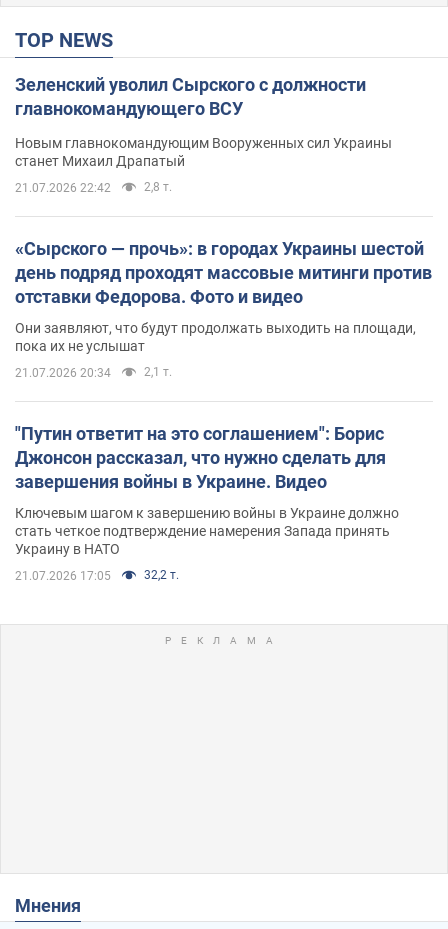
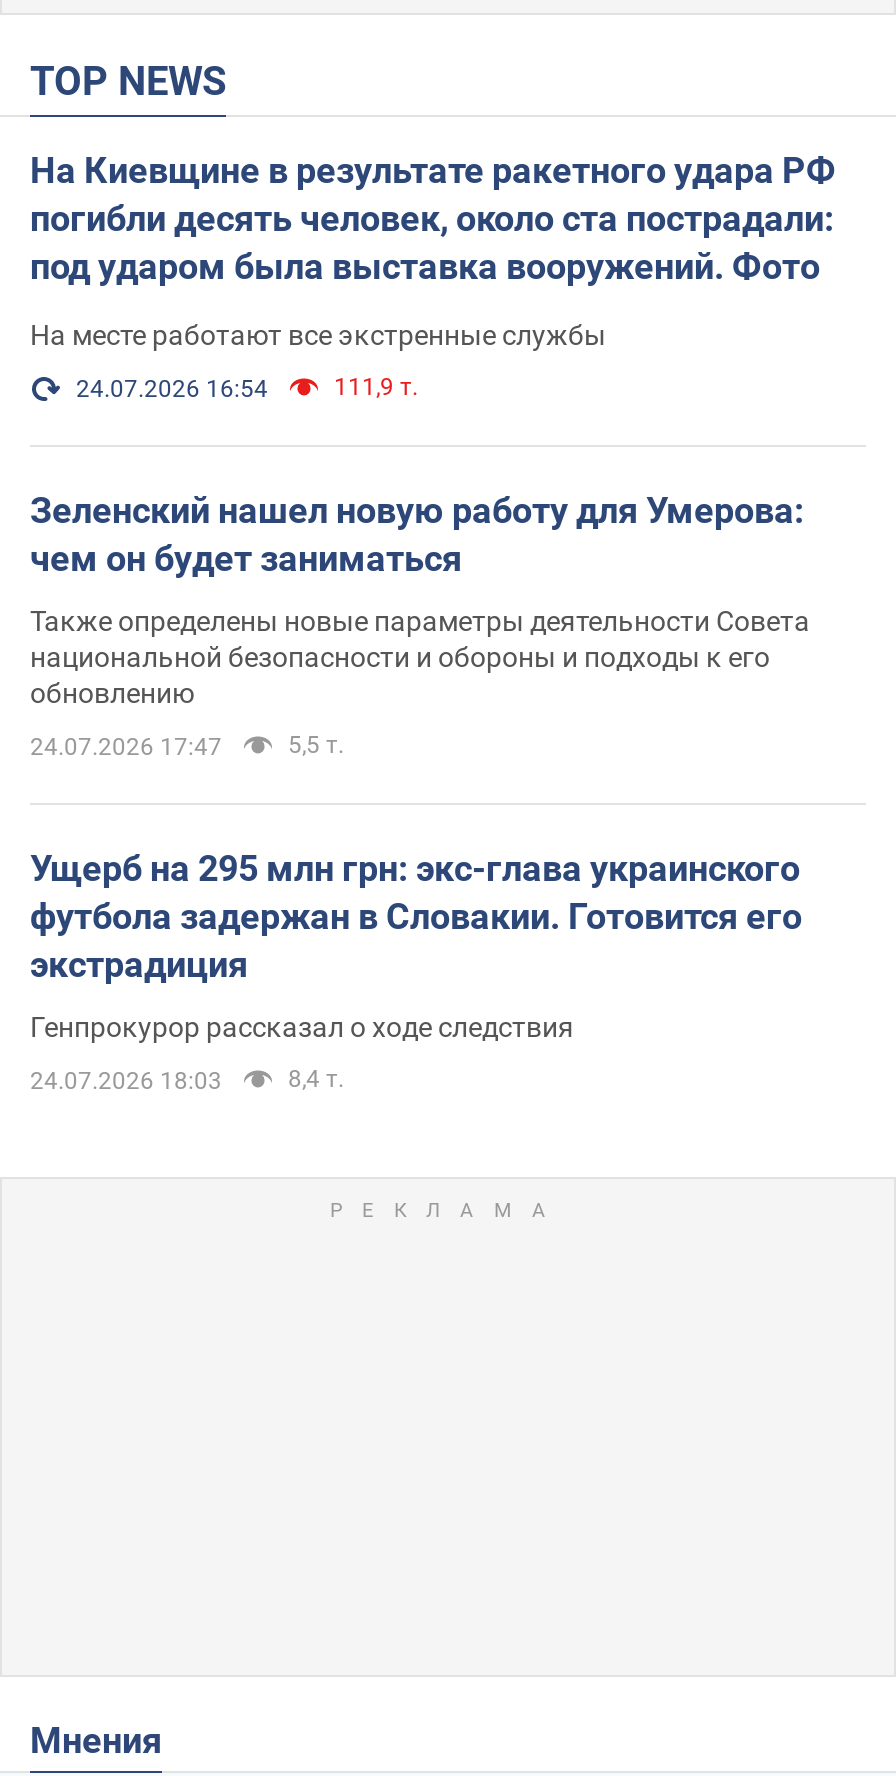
[15,74,366,119] Зеленский уволил Сырского с должности | главнокомандующего ВСУ -> [30,148,836,286] На Киевщине в результате ракетного удара РФ | погибли десять человек, около ста пострадали: | под ударом была выставка вооружений. Фото
[15,135,392,169] Новым главнокомандующим Вооруженных сил Украины | станет Михаил Драпатый -> [30,318,606,350] На месте работают все экстренные службы
[15,180,172,195] 21.07.2026 22:42 | 2,8 т. -> [76,372,418,402] 24.07.2026 16:54 | 111,9 т.
[15,238,432,307] «Сырского — прочь»: в городах Украины шестой | день подряд проходят массовые митинги против | отставки Федорова. Фото и видео -> [30,488,804,578] Зеленский нашел новую работу для Умерова: | чем он будет заниматься
[15,320,416,354] Они заявляют, что будут продолжать выходить на площади, | пока их не услышат -> [30,604,810,708] Также определены новые параметры деятельности Совета | национальной безопасности и обороны и подходы к его | обновлению
[15,365,172,380] 21.07.2026 20:34 | 2,1 т. -> [30,730,344,760] 24.07.2026 17:47 | 5,5 т.
[15,423,386,492] "Путин ответит на это соглашением": Борис | Джонсон рассказал, что нужно сделать для | завершения войны в Украине. Видео -> [30,846,802,984] Ущерб на 295 млн грн: экс-глава украинского | футбола задержан в Словакии. Готовится его | экстрадиция
[15,505,399,557] Ключевым шагом к завершению войны в Украине должно | стать четкое подтверждение намерения Запада принять | Украину в НАТО -> [30,1010,574,1042] Генпрокурор рассказал о ходе следствия
[15,568,179,583] 21.07.2026 17:05 | 32,2 т. -> [30,1064,344,1094] 24.07.2026 18:03 | 8,4 т.

